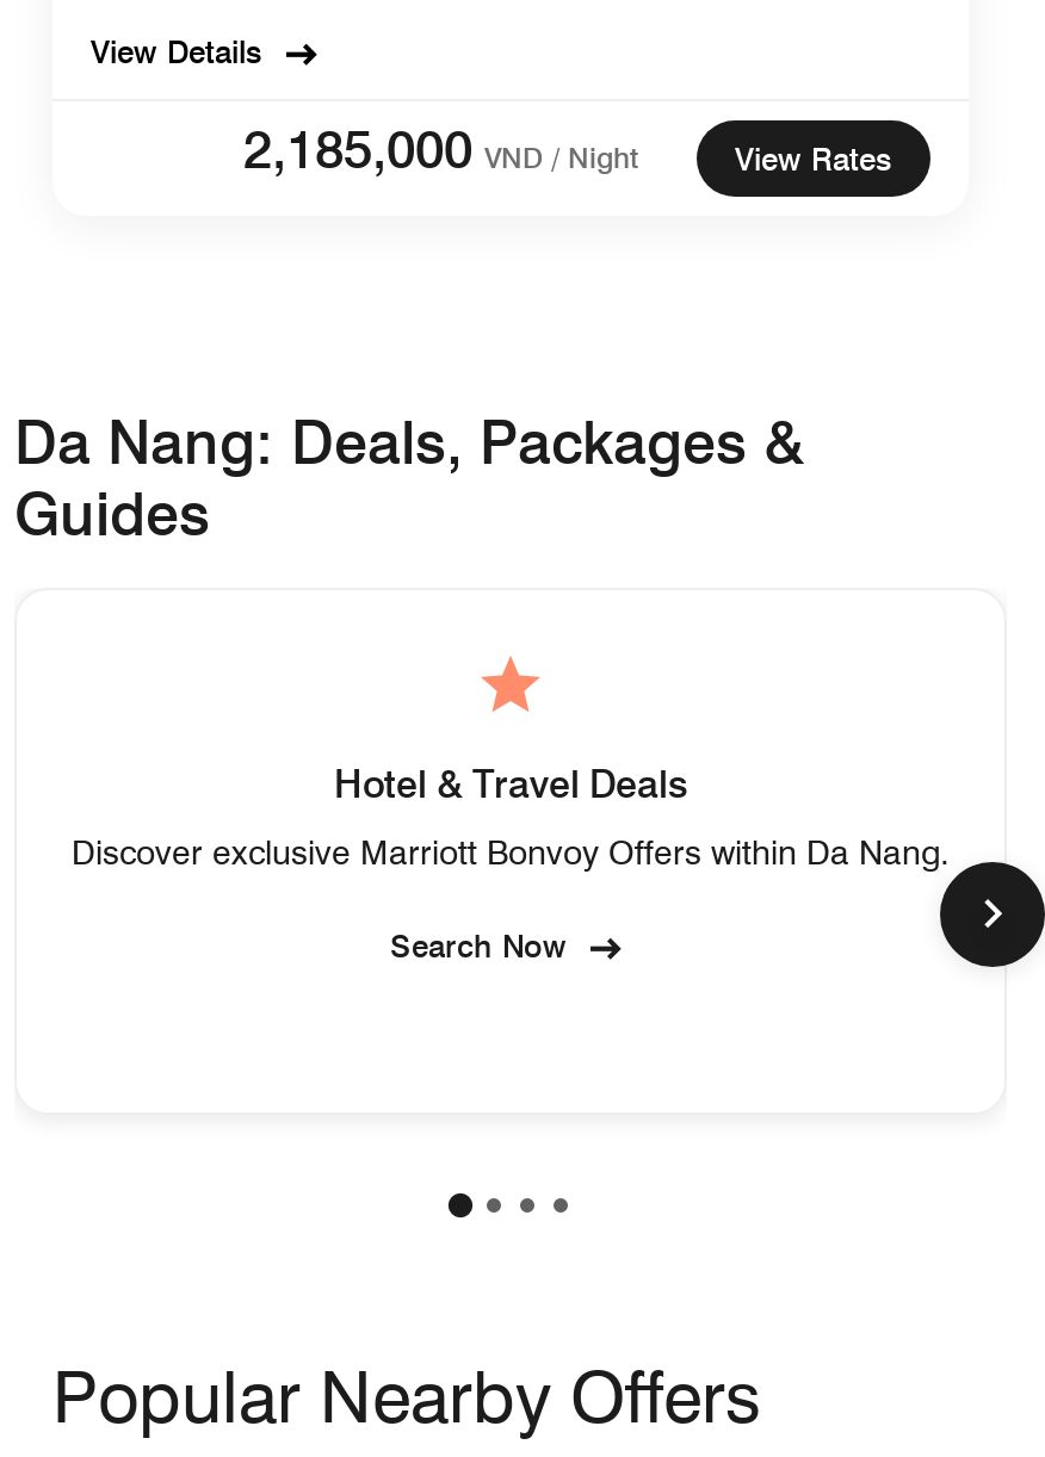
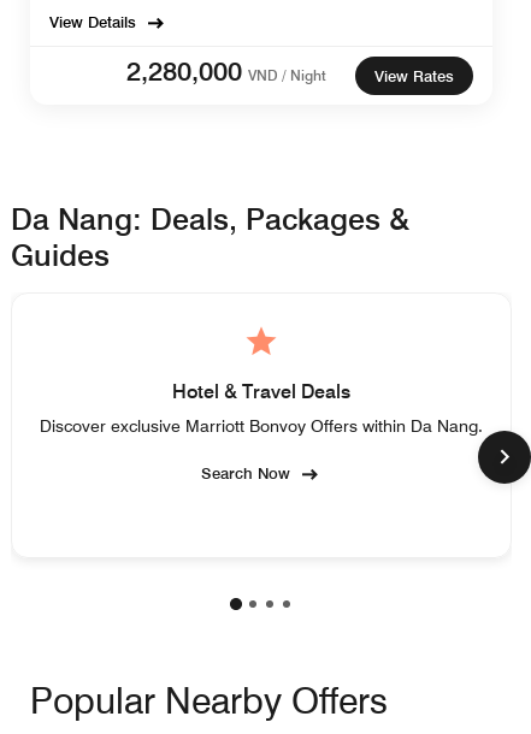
[243,118,639,180] 2,185,000 VND / Night -> [126,55,326,87] 2,280,000 VND / Night

